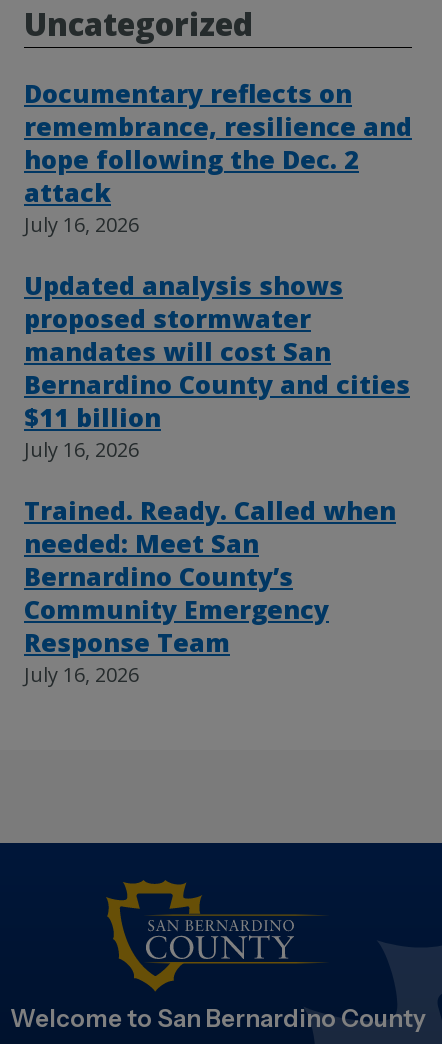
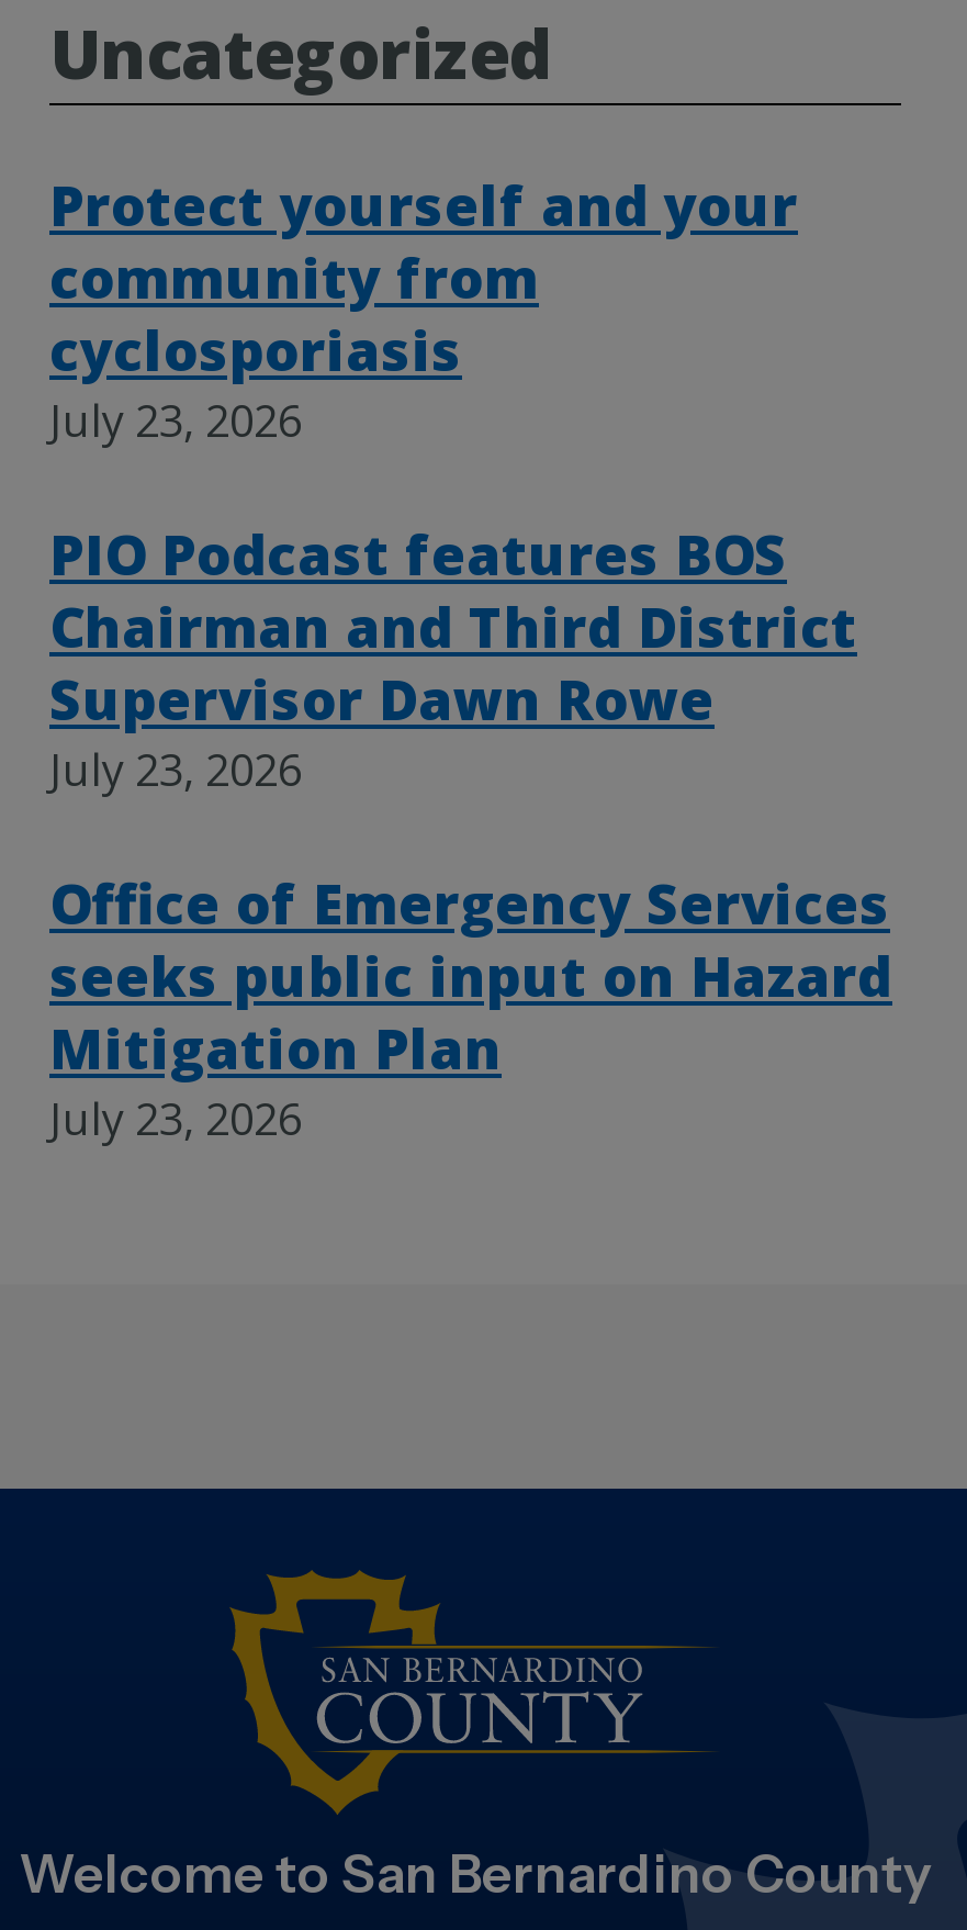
[24,76,412,238] Documentary reflects on | remembrance, resilience and | hope following the Dec. 2 | attack | July 16, 2026 -> [49,166,798,449] Protect yourself and your | community from | cyclosporiasis | July 23, 2026
[24,268,410,463] Updated analysis shows | proposed stormwater | mandates will cost San | Bernardino County and cities | $11 billion | July 16, 2026 -> [49,515,857,799] PIO Podcast features BOS | Chairman and Third District | Supervisor Dawn Rowe | July 23, 2026
[24,493,396,688] Trained. Ready. Called when | needed: Meet San | Bernardino County’s | Community Emergency | Response Team | July 16, 2026 -> [49,864,892,1148] Office of Emergency Services | seeks public input on Hazard | Mitigation Plan | July 23, 2026

